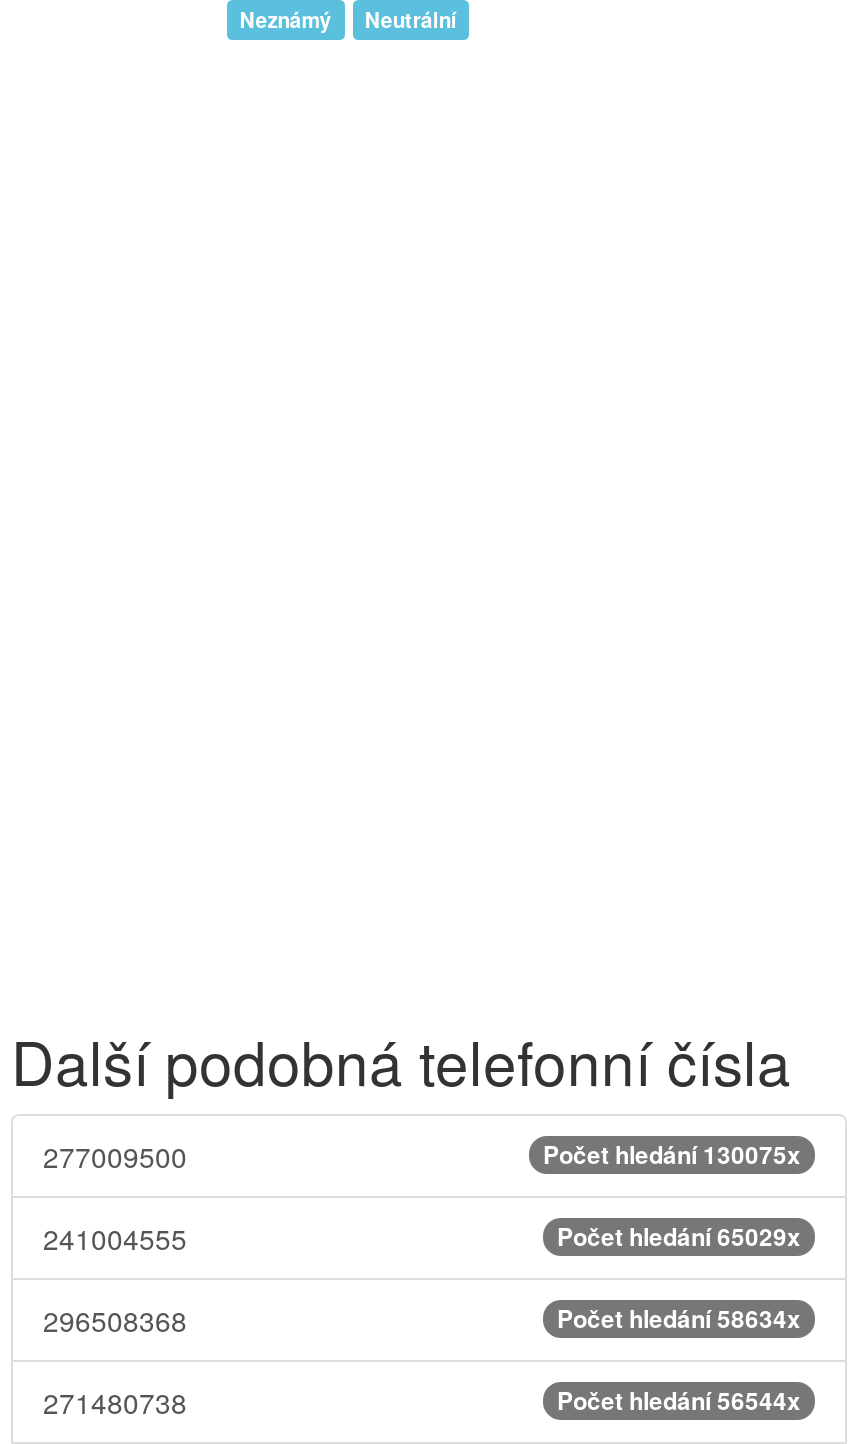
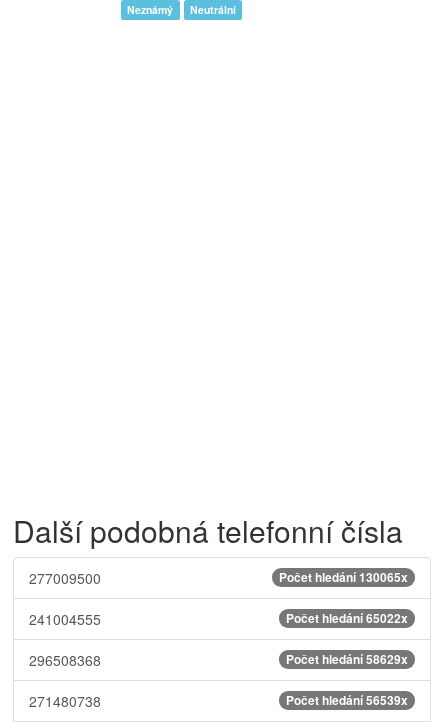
[543,1136,801,1172] Počet hledání 130075x -> [279,568,408,586] Počet hledání 130065x
[557,1218,801,1254] Počet hledání 65029x -> [286,609,408,627] Počet hledání 65022x
[557,1300,801,1336] Počet hledání 58634x -> [286,650,408,668] Počet hledání 58629x
[557,1382,801,1418] Počet hledání 56544x -> [286,691,408,709] Počet hledání 56539x

